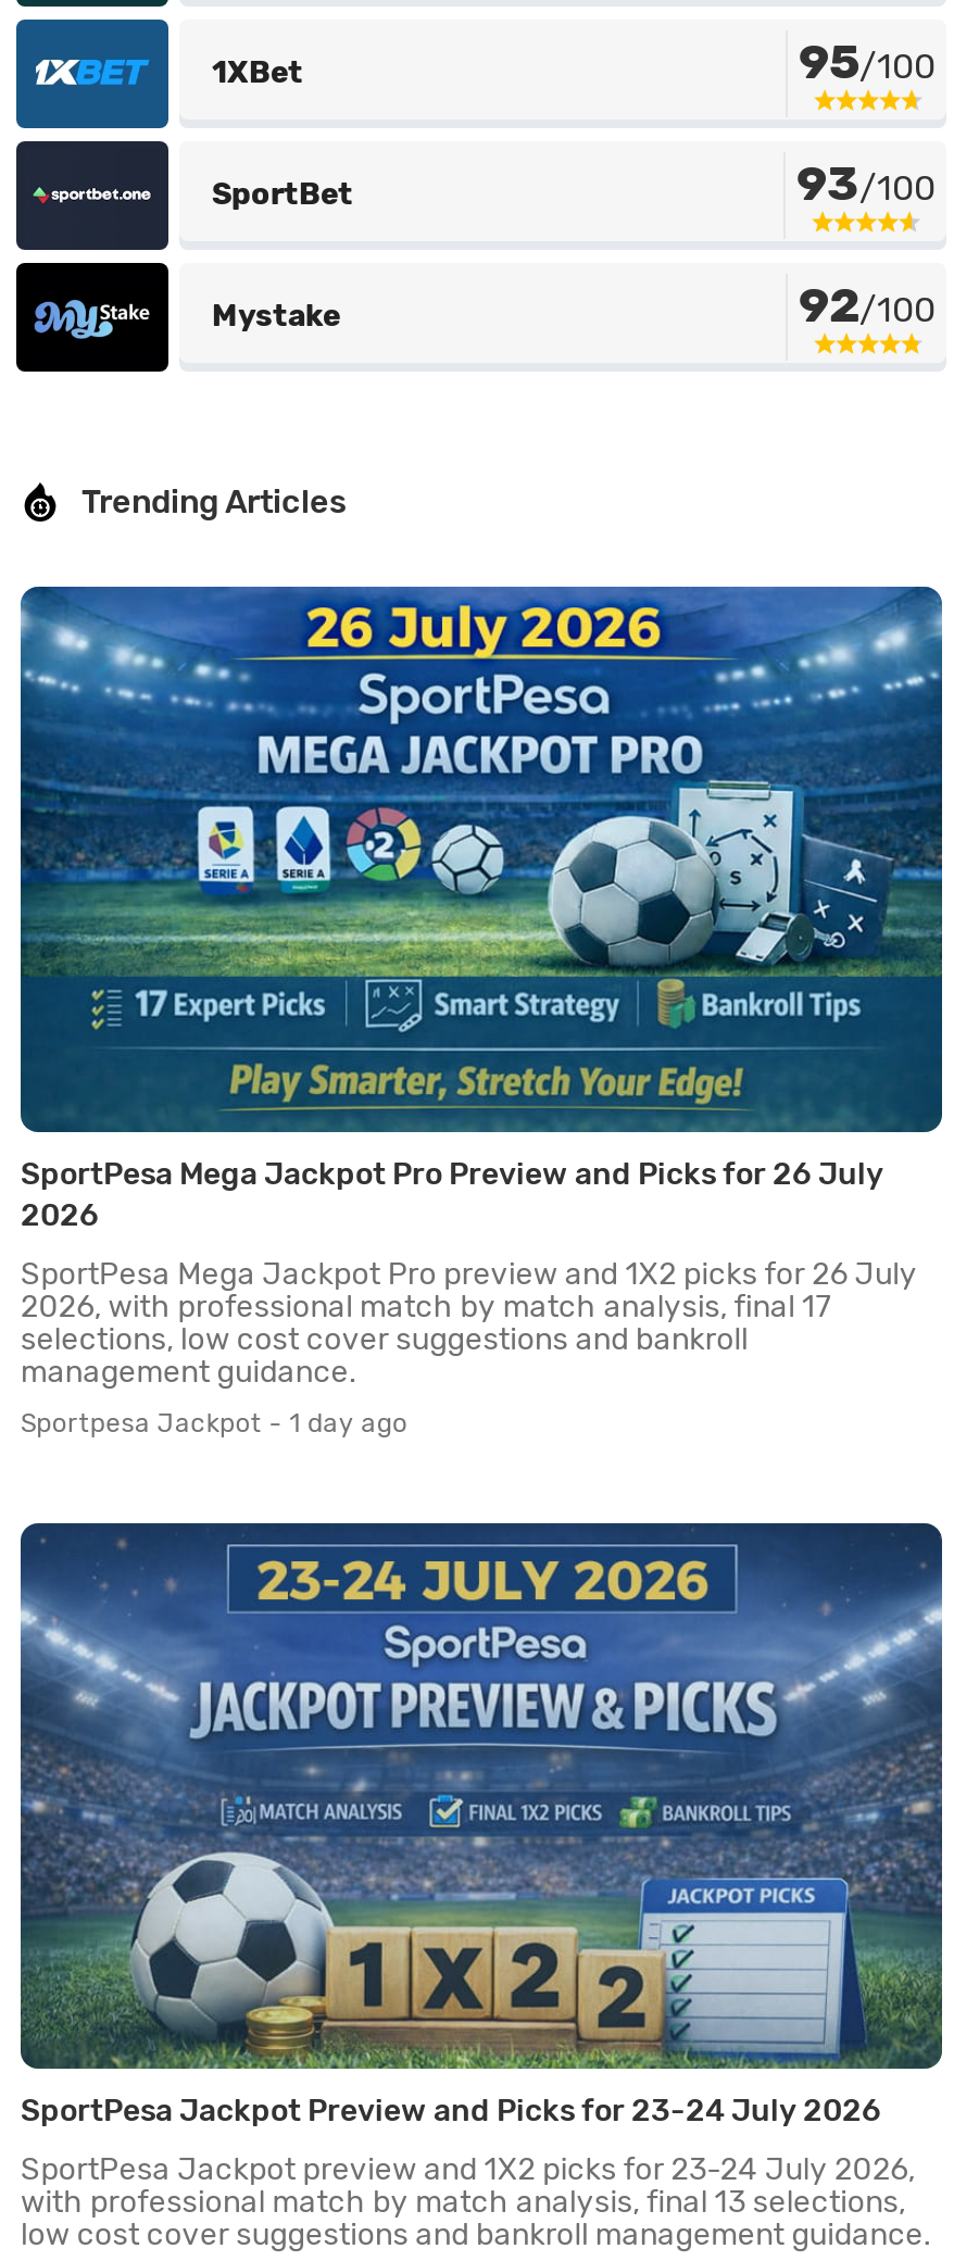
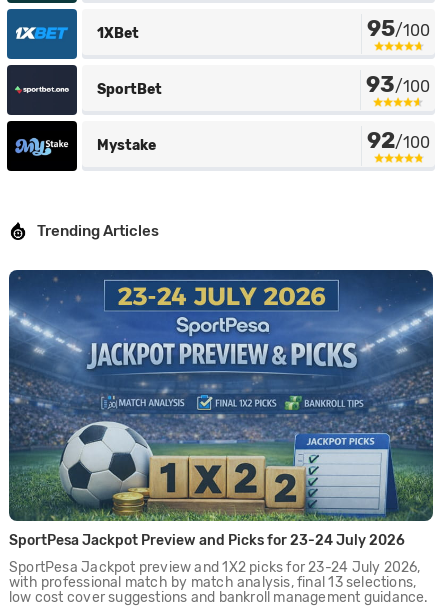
[21,587,942,1438] [image] | SportPesa Mega Jackpot Pro Preview and Picks for 26 July | 2026 | SportPesa Mega Jackpot Pro preview and 1X2 picks for 26 July | 2026, with professional match by match analysis, final 17 | selections, low cost cover suggestions and bankroll | management guidance. | Sportpesa Jackpot - 1 day ago -> none

